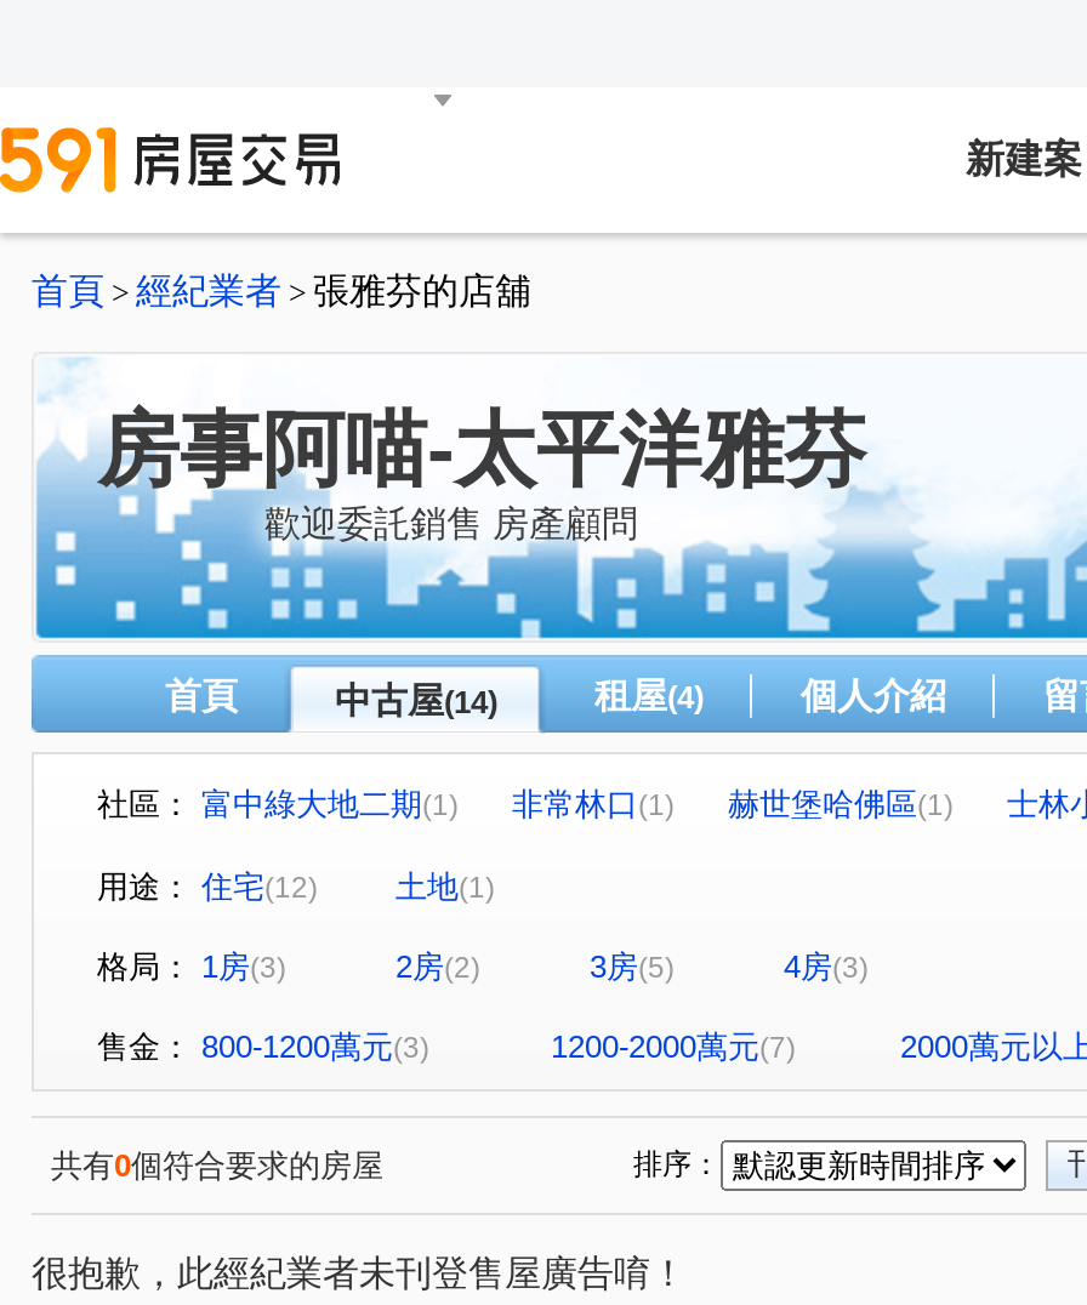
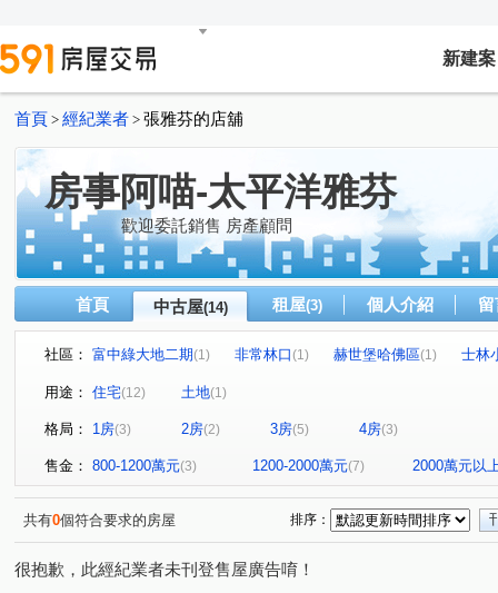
[594,674,704,716] 租屋(4) -> [272,295,322,314] 租屋(3)

